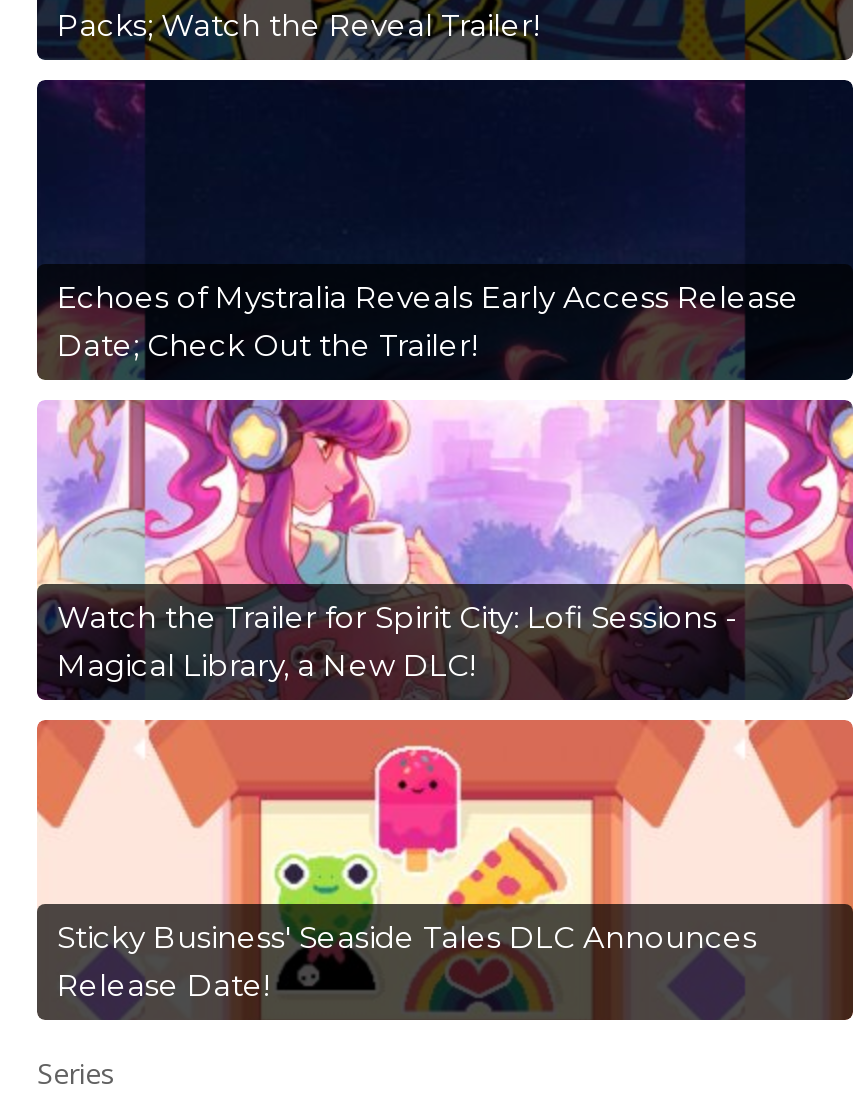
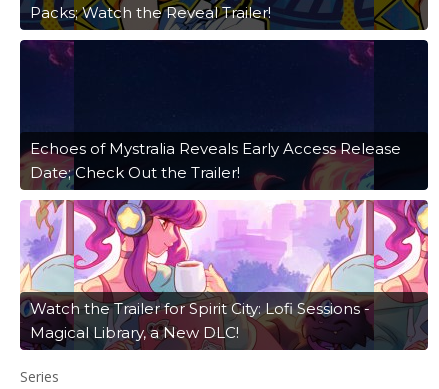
[35,718,855,1020] [image] | Sticky Business' Seaside Tales DLC Announces | Release Date! -> none

